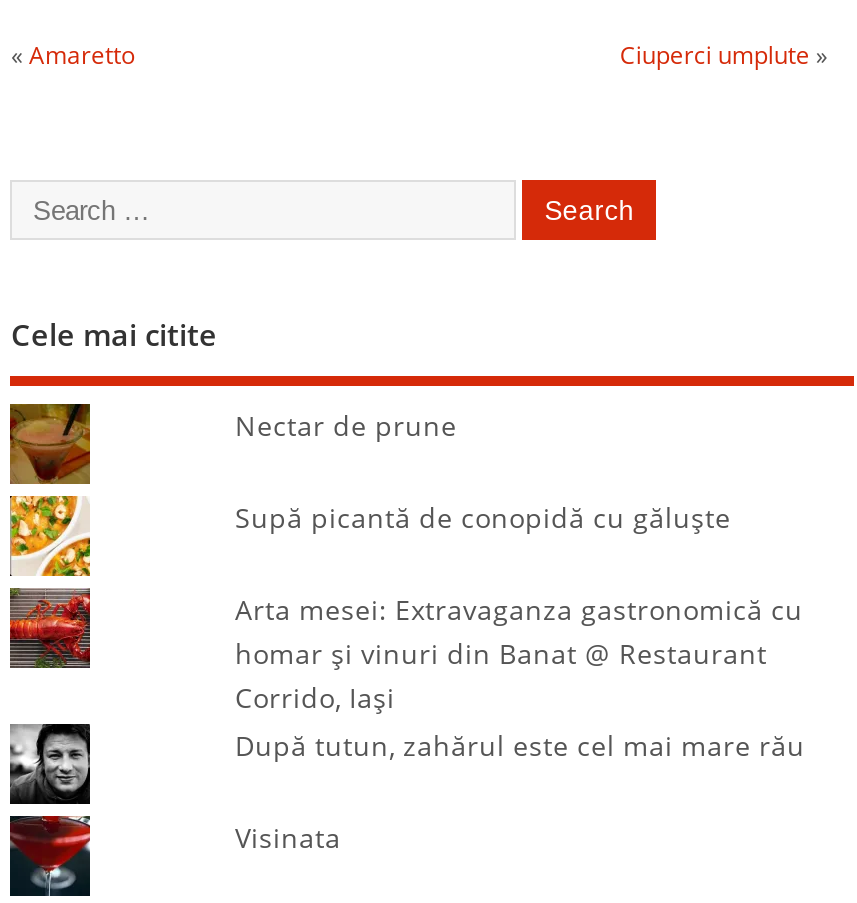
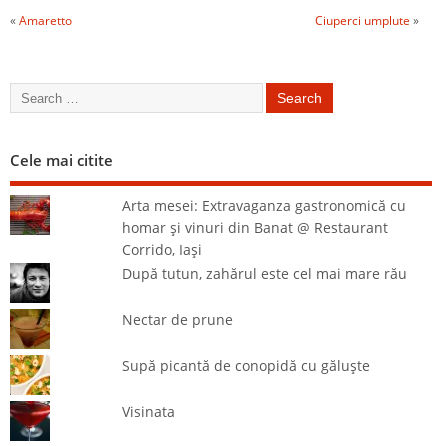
moved [235,408,731,536] -> [122,311,370,375]: Nectar de prune | Supă picantă de conopidă cu găluşte
moved [235,592,805,764] -> [122,197,407,283]: Arta mesei: Extravaganza gastronomică cu | homar şi vinuri din Banat @ Restaurant | Corrido, Iaşi | După tutun, zahărul este cel mai mare rău

